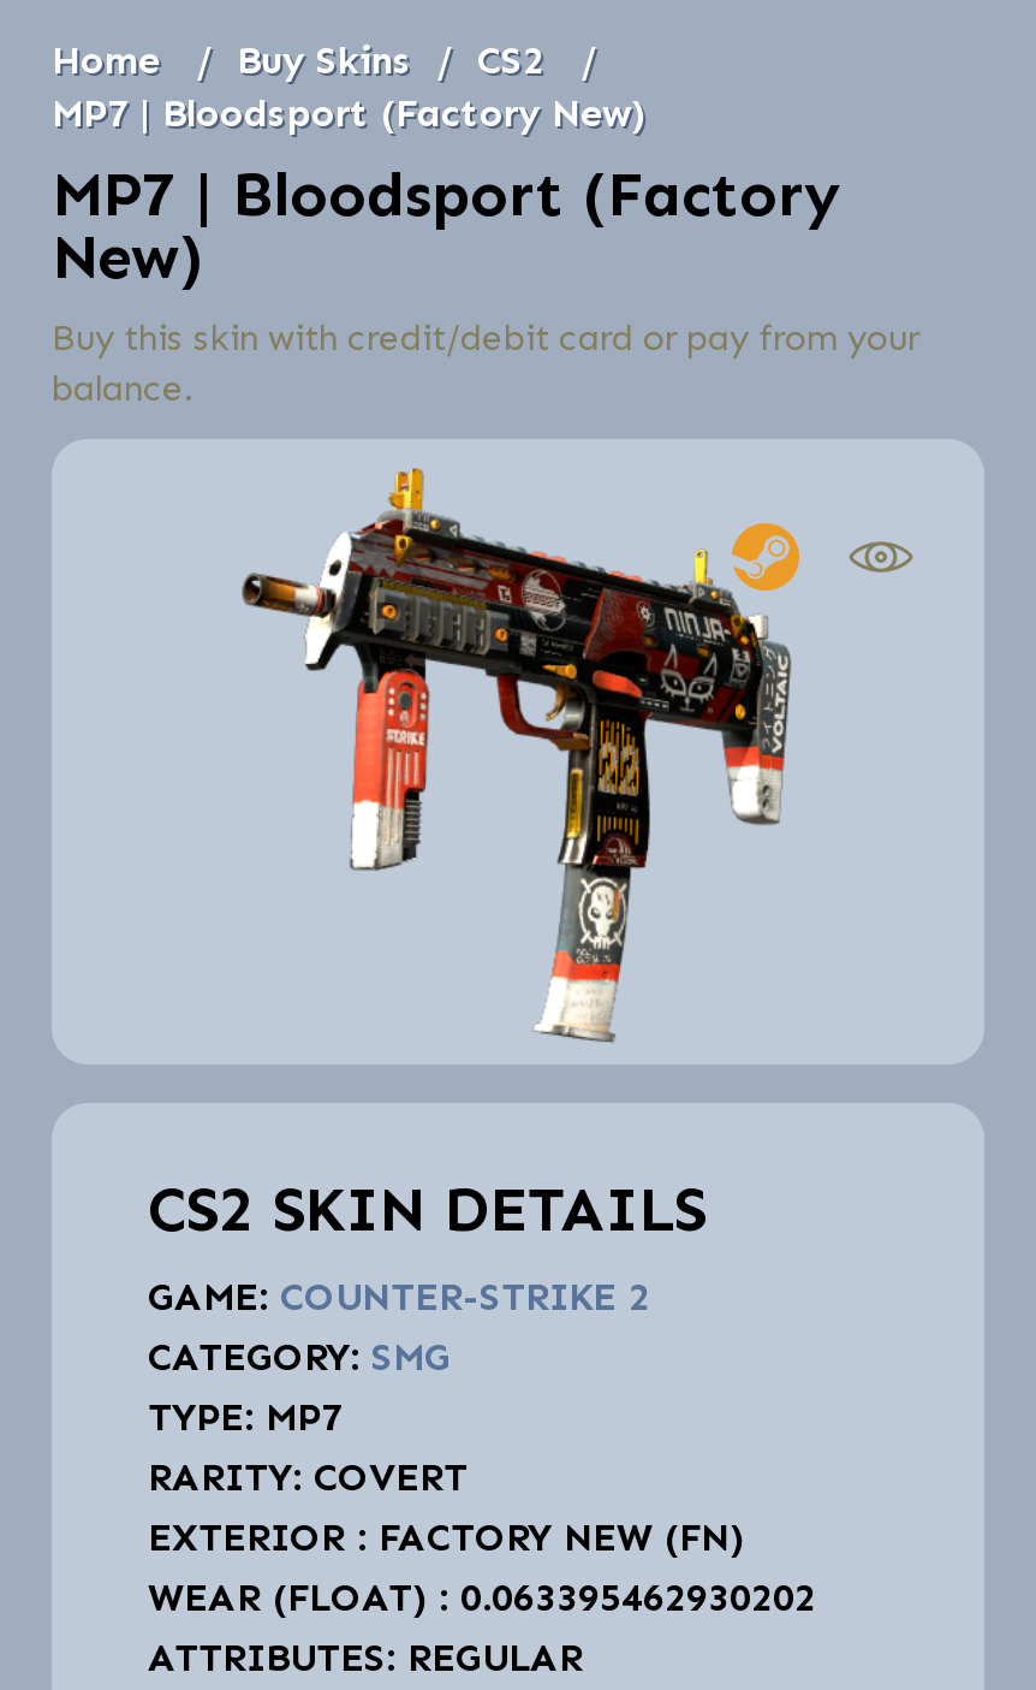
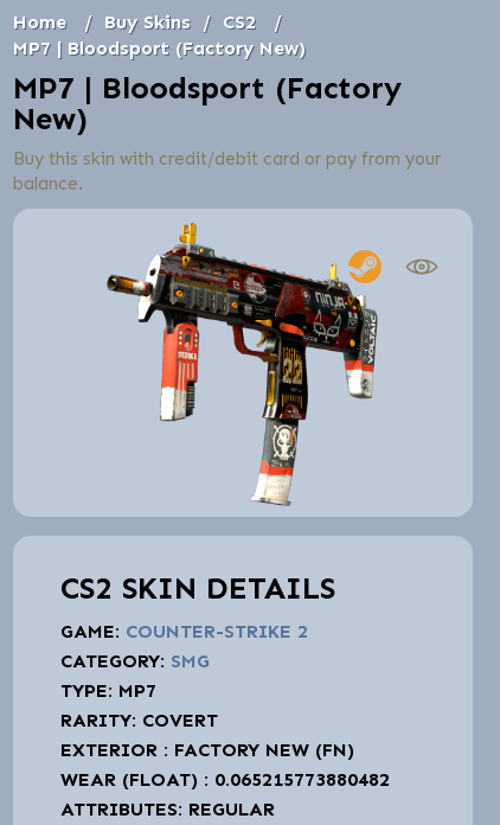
[148,1575,816,1620] WEAR (FLOAT) : 0.063395462930202 -> [60,768,390,791] WEAR (FLOAT) : 0.065215773880482

